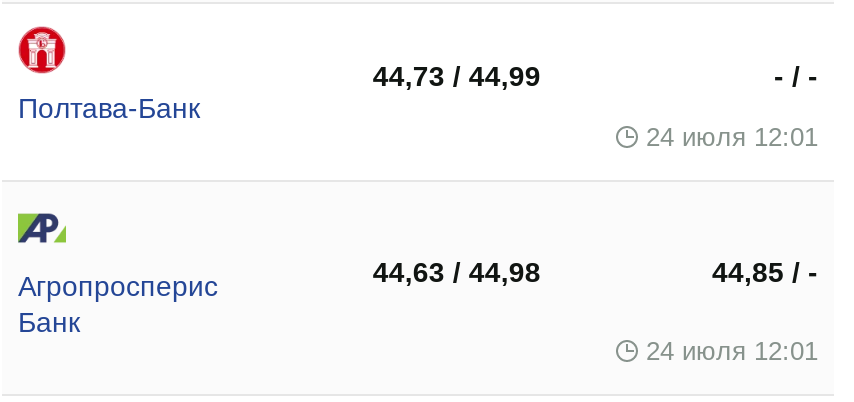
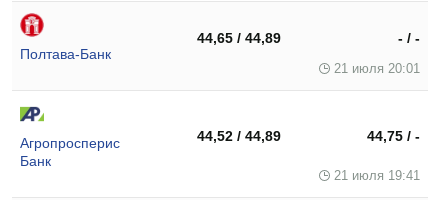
[373,60,541,92] 44,73 / 44,99 -> [197,30,281,46] 44,65 / 44,89
[646,122,818,152] 24 июля 12:01 -> [334,61,420,76] 21 июля 20:01
[373,256,541,288] 44,63 / 44,98 -> [197,128,281,144] 44,52 / 44,89
[712,256,818,288] 44,85 / - -> [367,128,420,144] 44,75 / -
[646,336,818,366] 24 июля 12:01 -> [334,168,420,183] 21 июля 19:41

